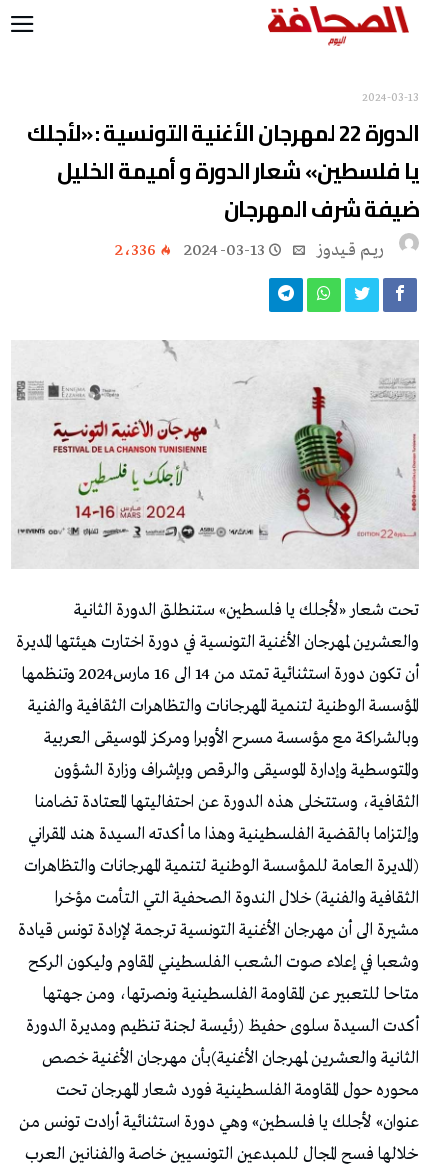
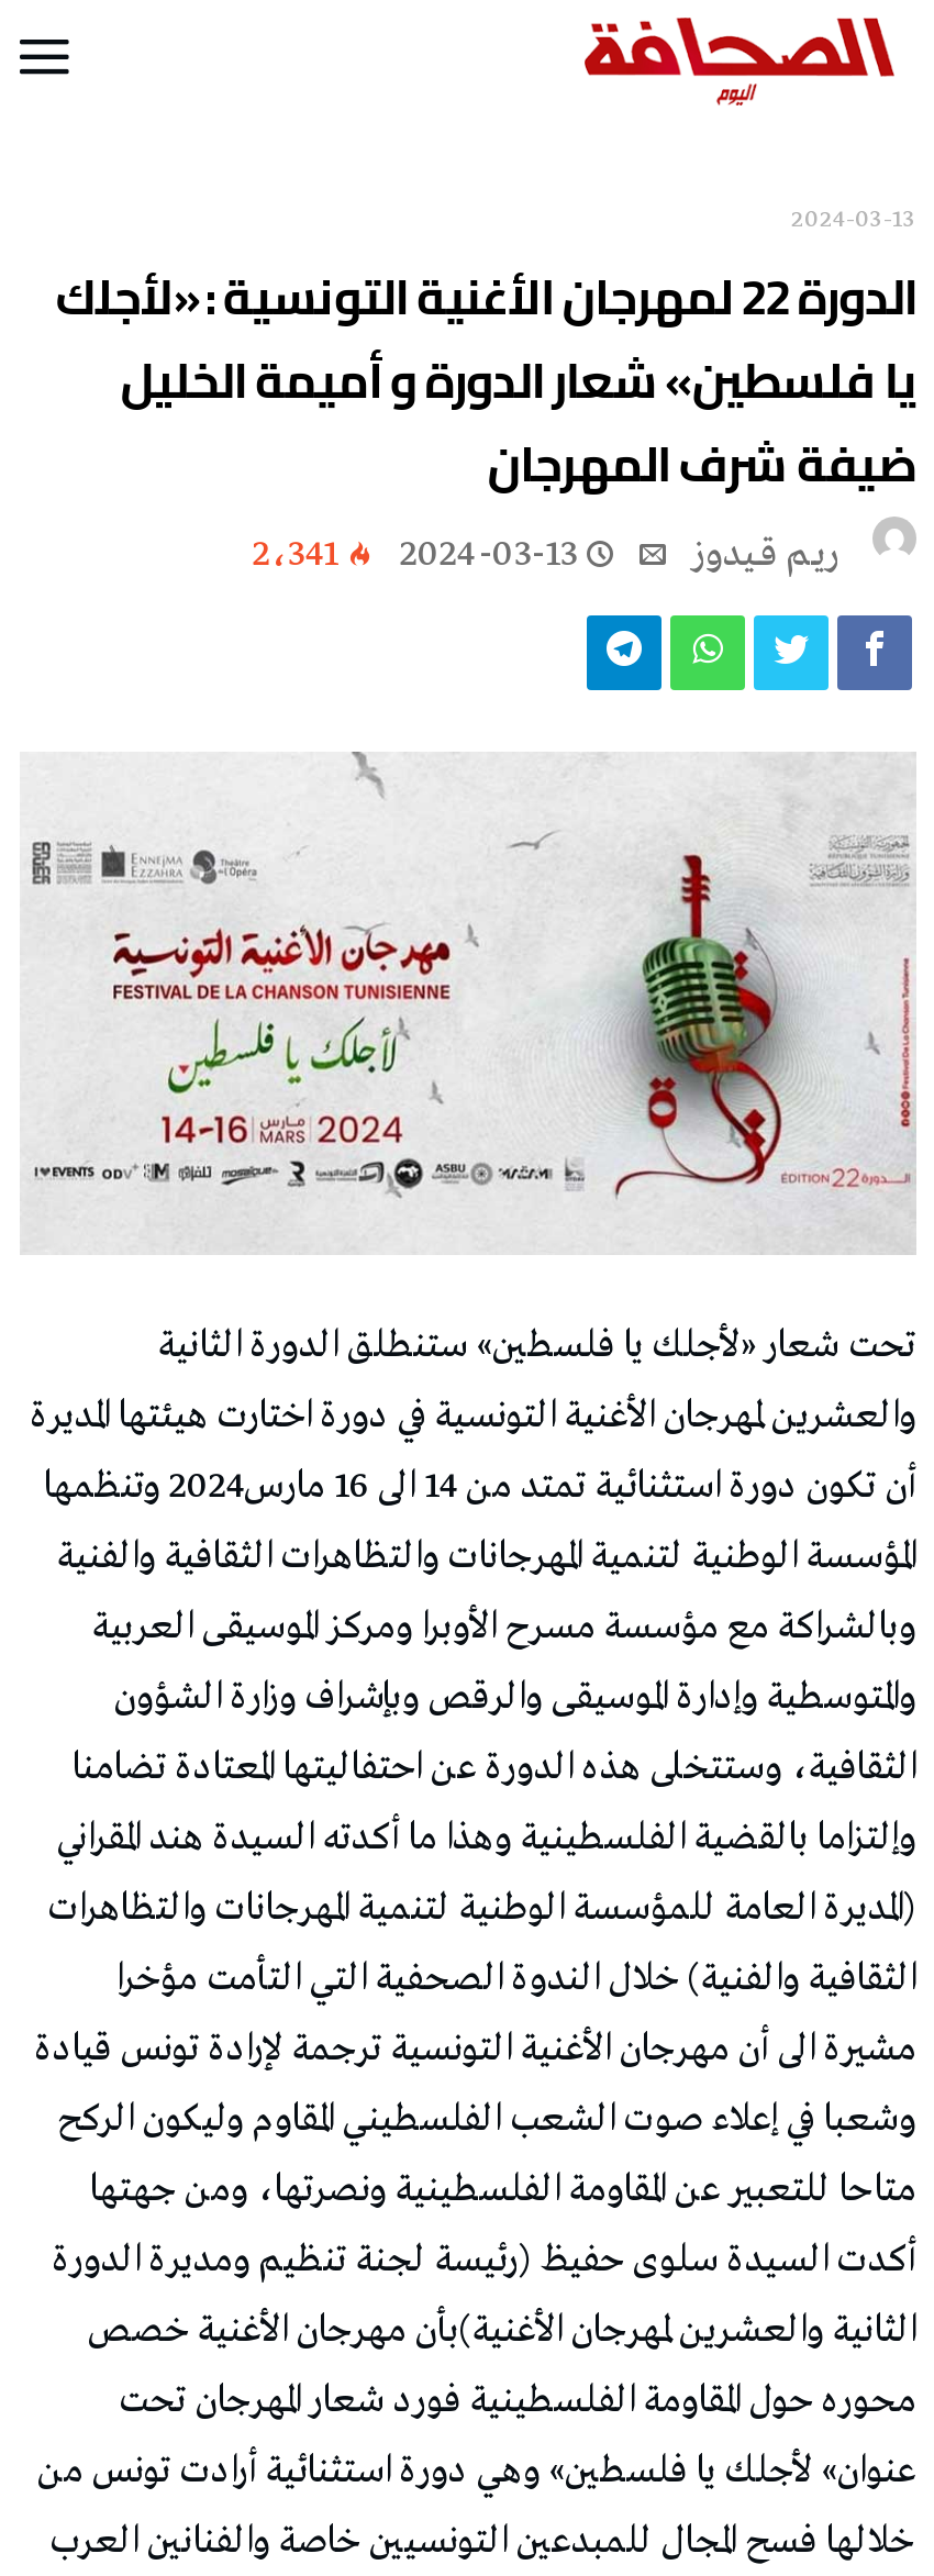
[115,240,265,261] 2٬336 2024-03-13 -> [253,532,578,578] 2٬341 2024-03-13

